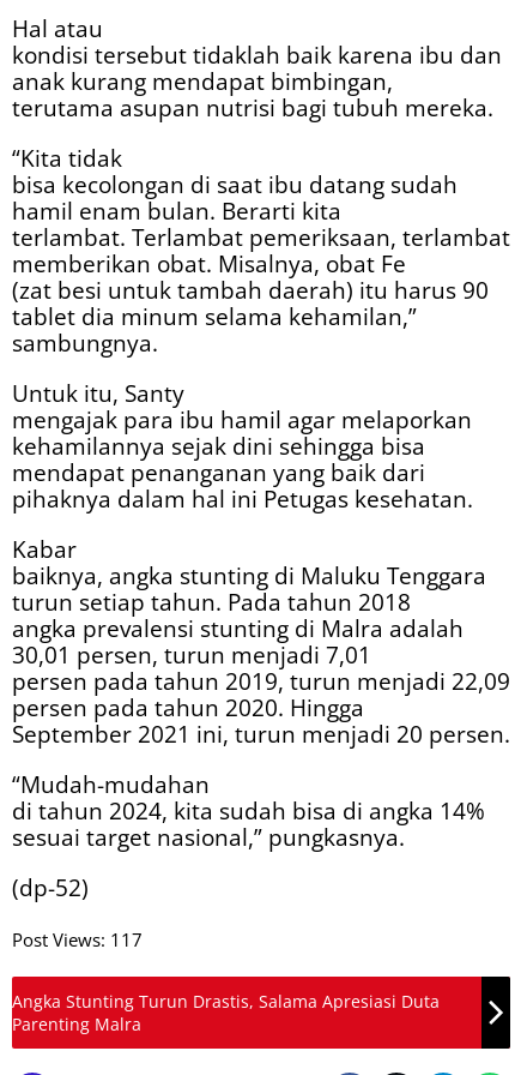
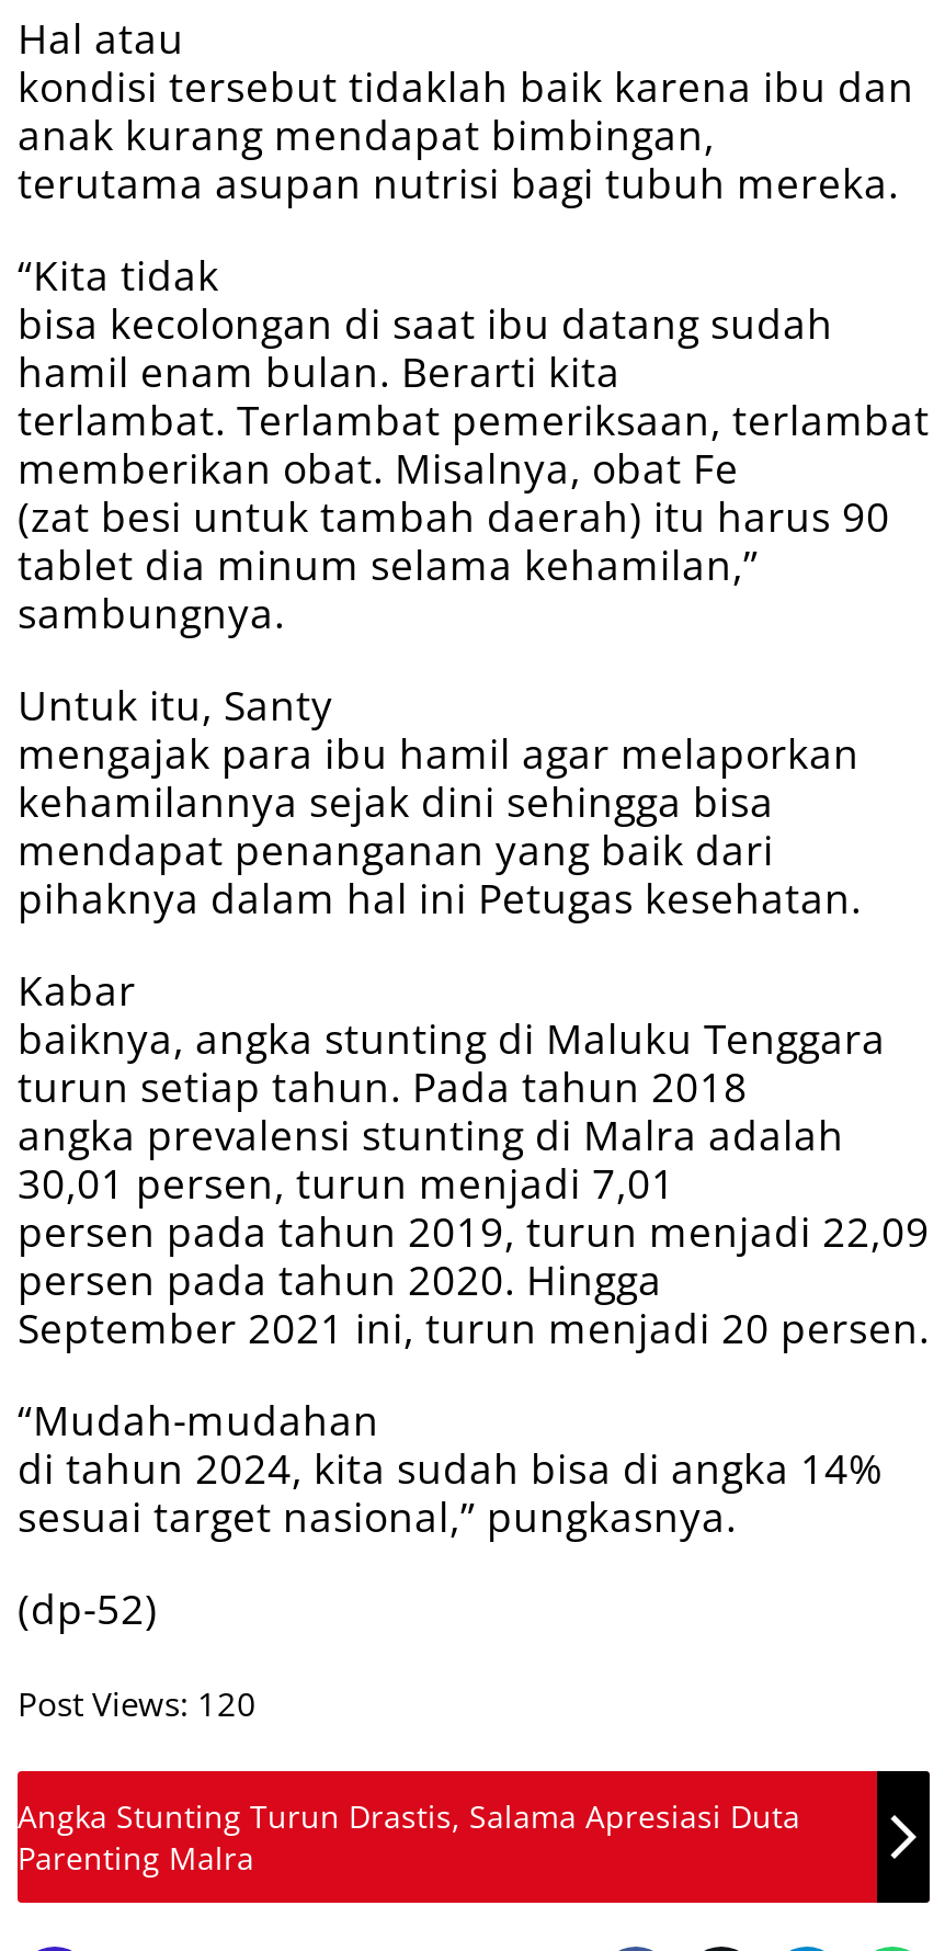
[12,927,143,951] Post Views: 117 -> [18,1681,257,1725] Post Views: 120

